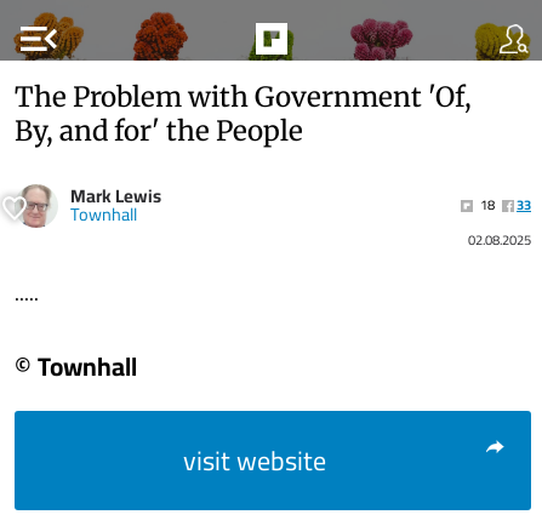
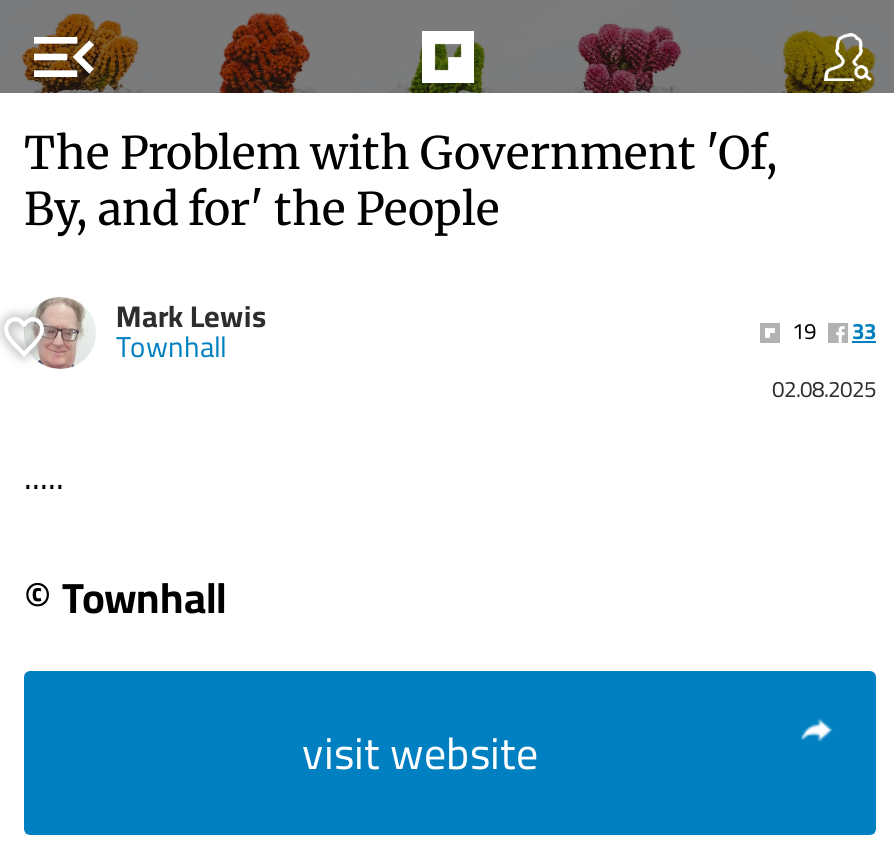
[480,191,531,217] 18 33 -> [792,309,876,351] 19 33

